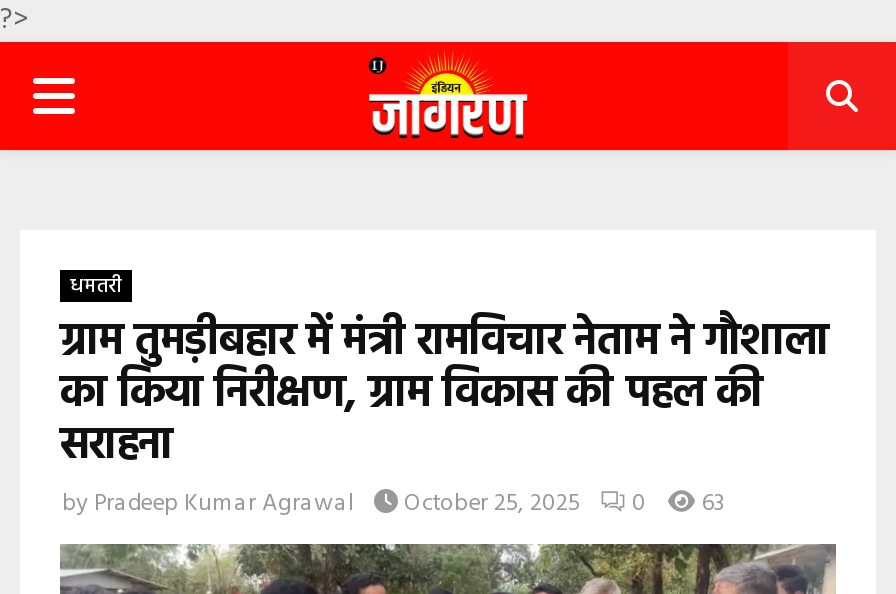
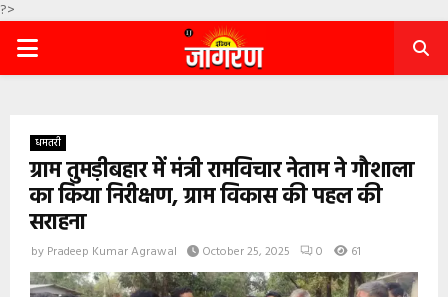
[62,484,726,524] by Pradeep Kumar Agrawal October 25, 2025 0 63 -> [31,242,361,262] by Pradeep Kumar Agrawal October 25, 2025 0 61

